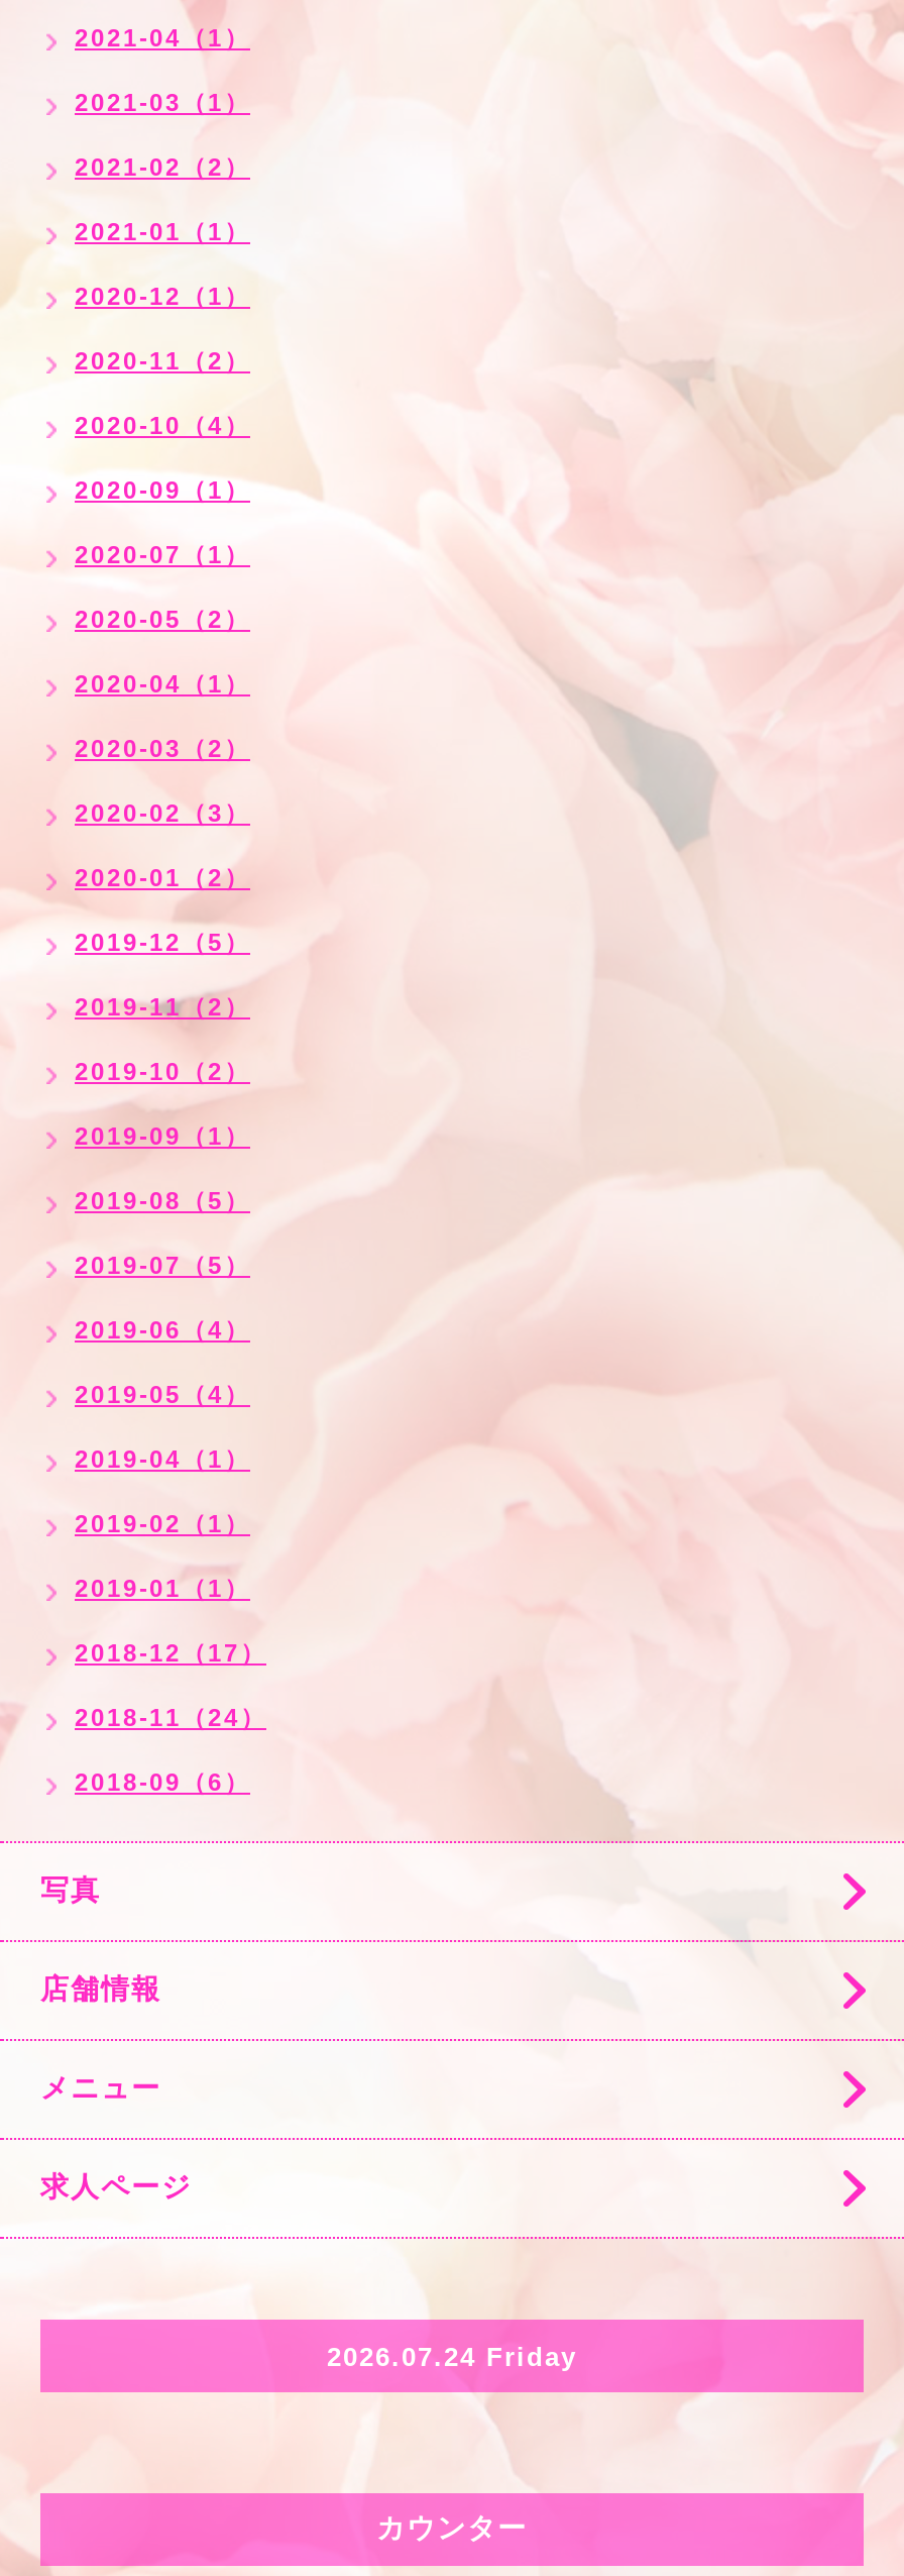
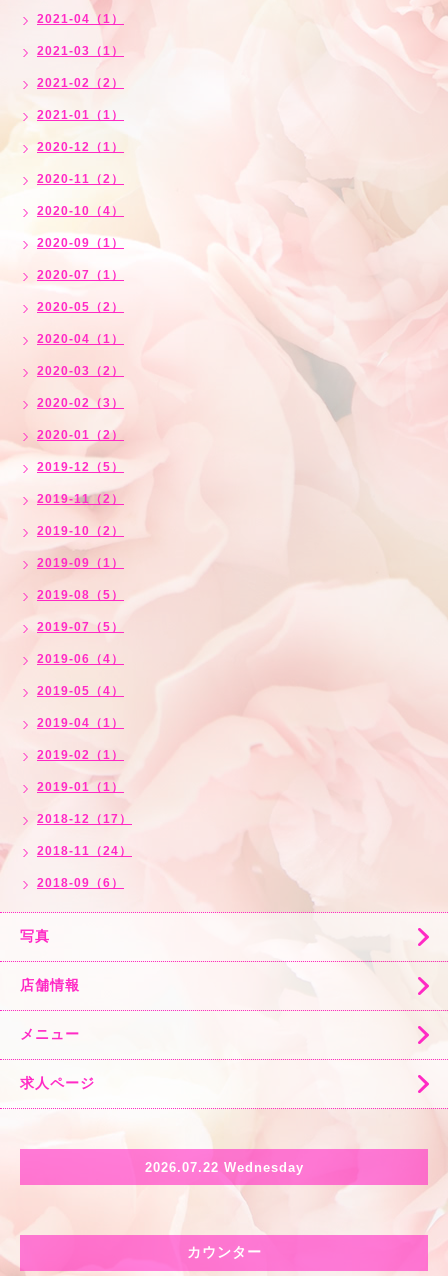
[327,2341,577,2371] 2026.07.24 Friday -> [144,1159,303,1174] 2026.07.22 Wednesday

